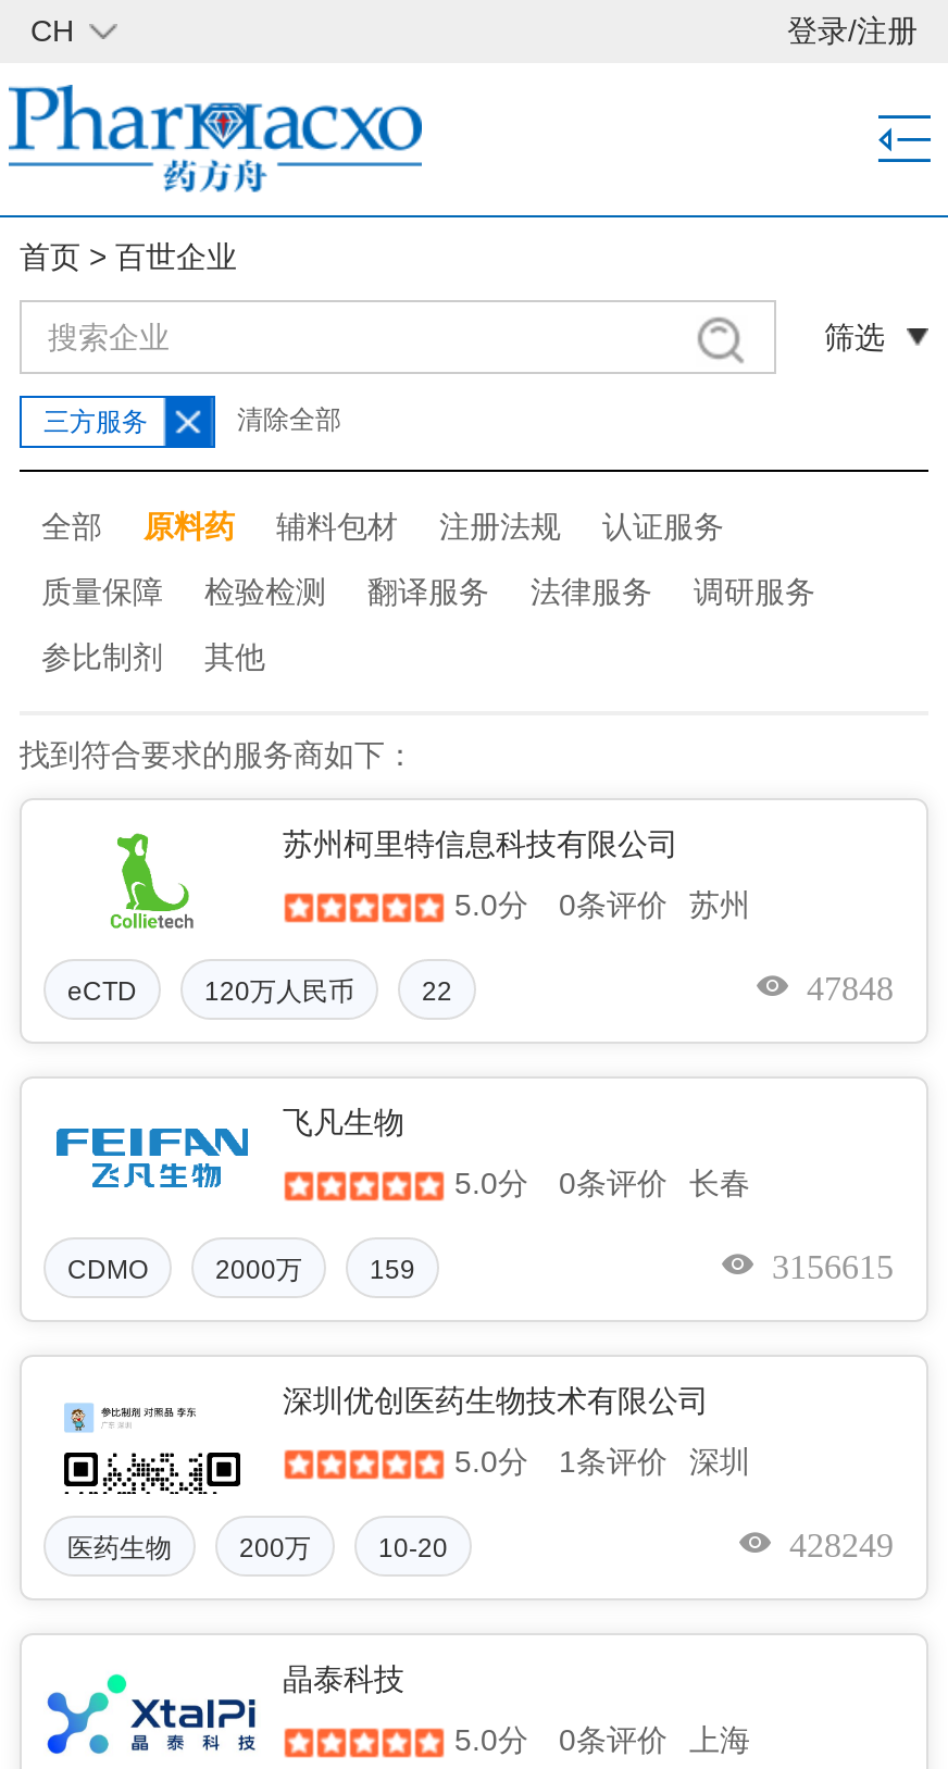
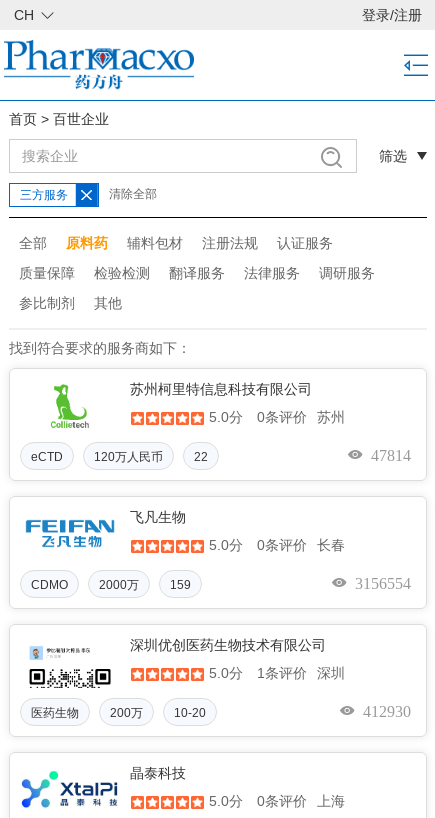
[807,970,894,1005] 47848 -> [371,447,411,463] 47814
[772,1248,894,1283] 3156615 -> [355,575,411,591] 3156554
[789,1527,894,1561] 428249 -> [363,703,411,719] 412930

